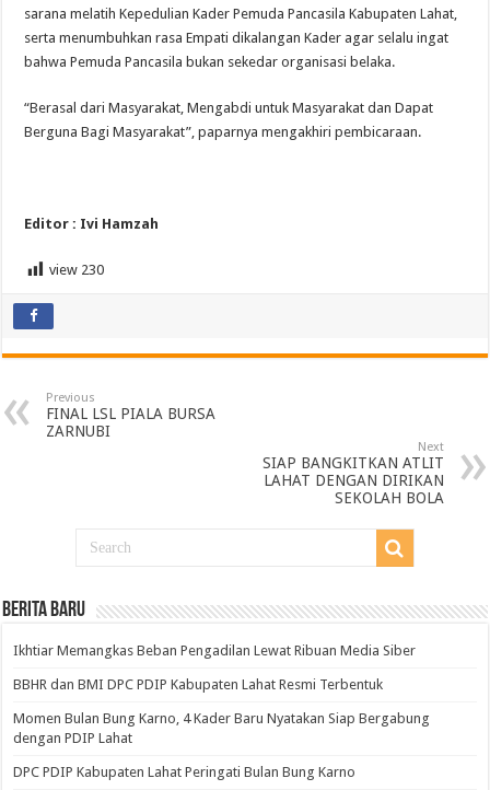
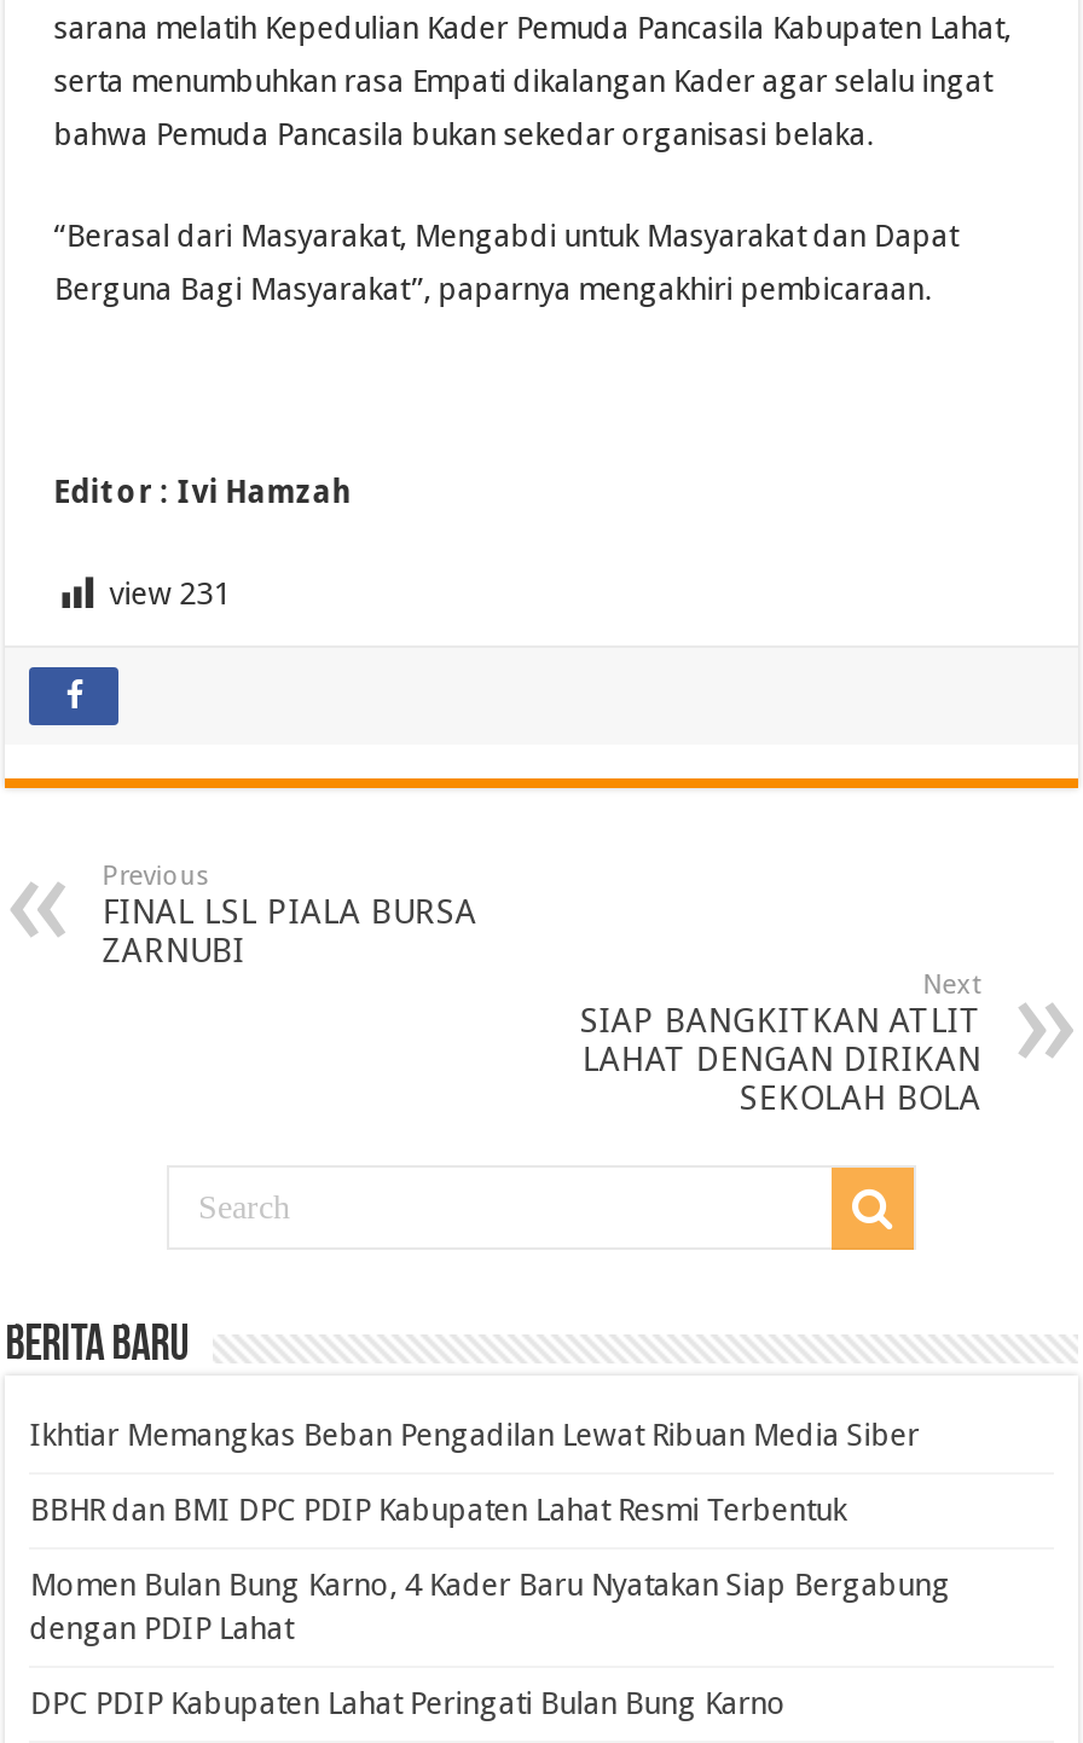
[49,262,104,278] view 230 -> [109,576,230,612] view 231

